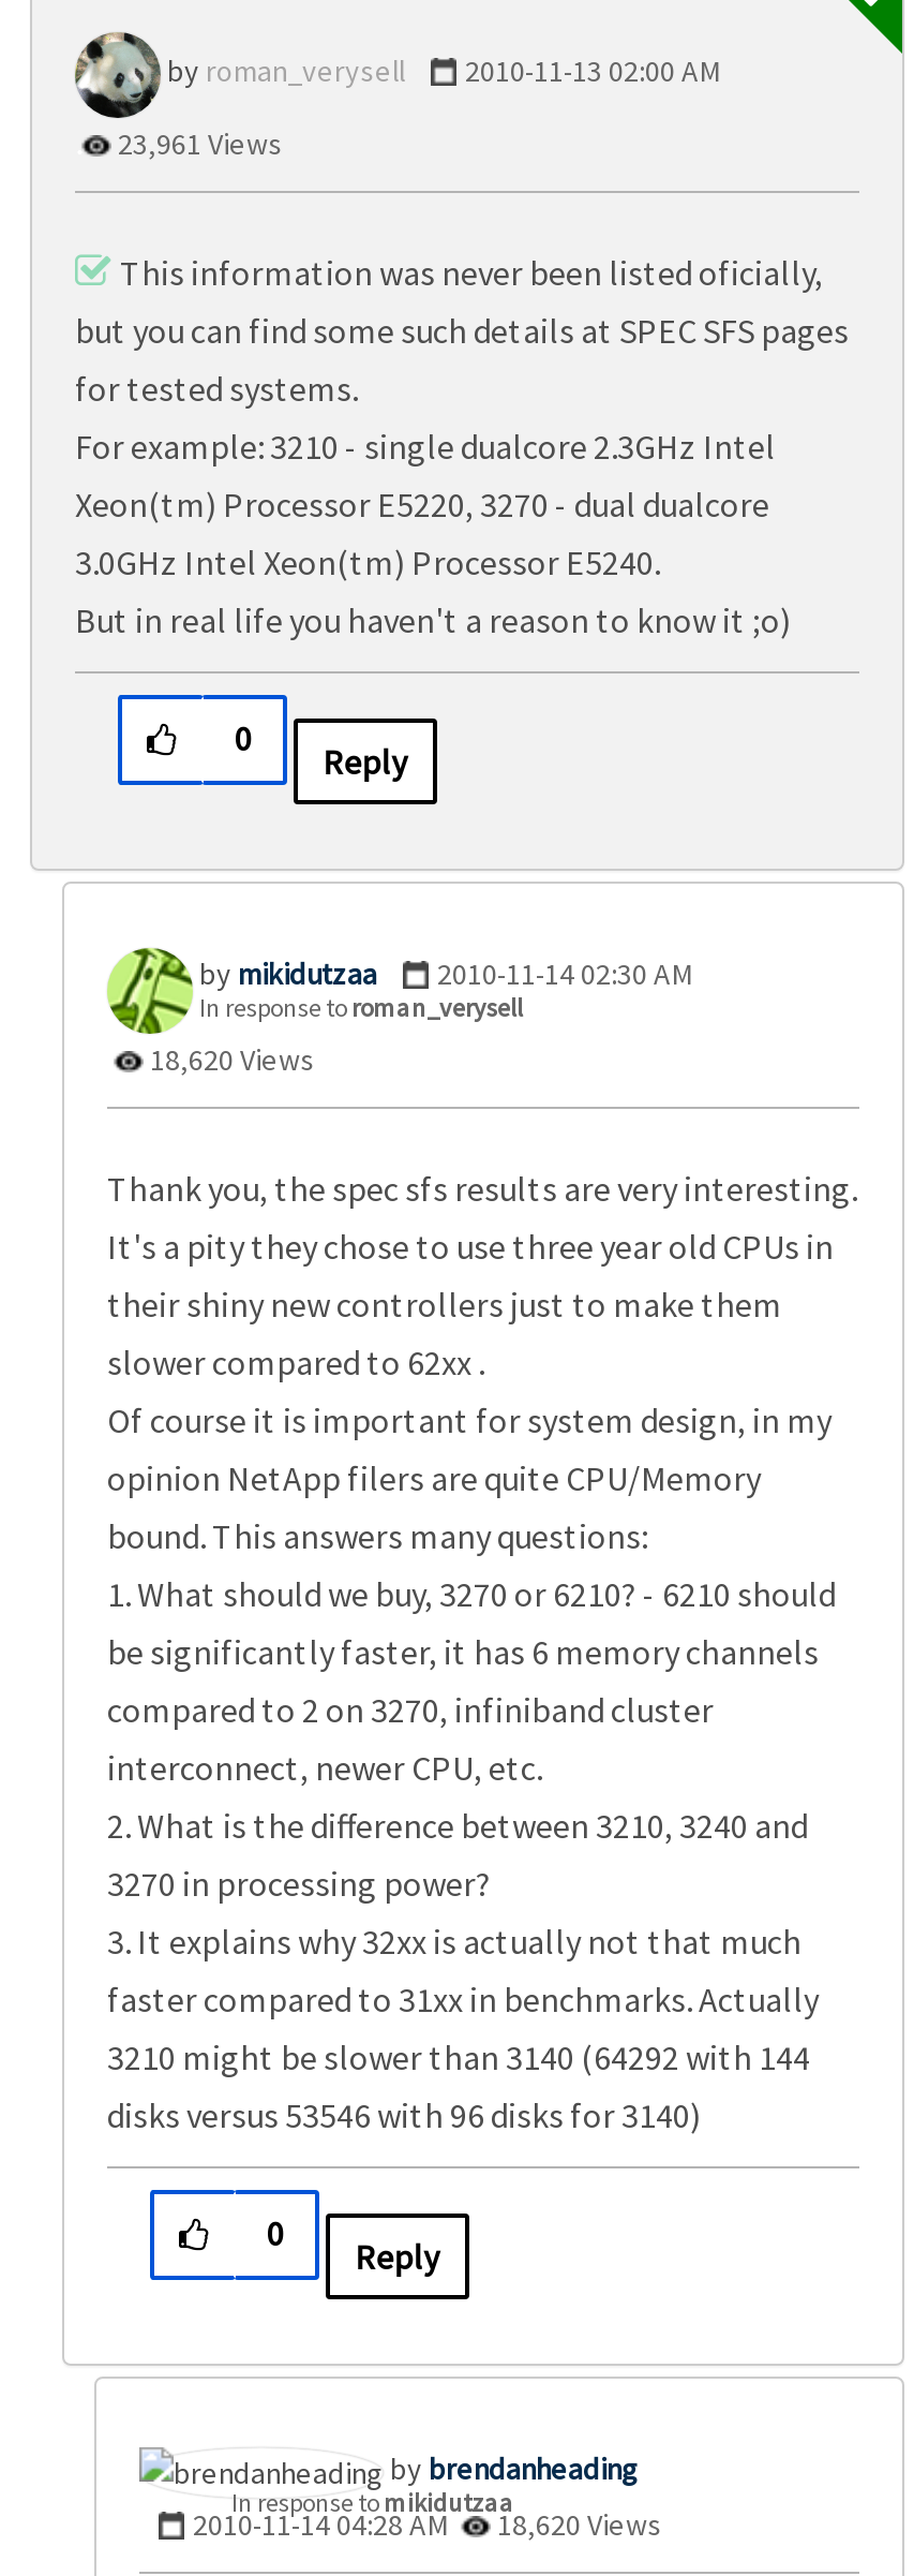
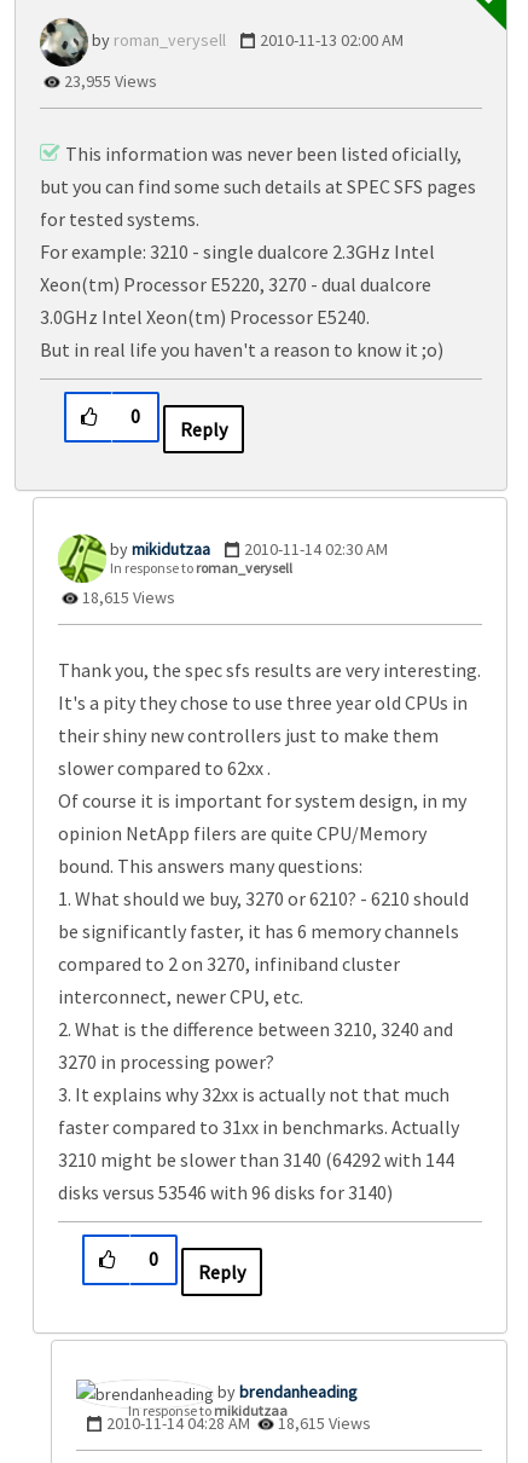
[111,124,283,163] 23,961 Views -> [60,70,157,92] 23,955 Views
[144,1040,315,1079] 18,620 Views -> [79,586,175,608] 18,615 Views
[193,2504,662,2543] 2010-11-14 04:28 AM 18,620 Views -> [106,1412,371,1433] 2010-11-14 04:28 AM 18,615 Views

